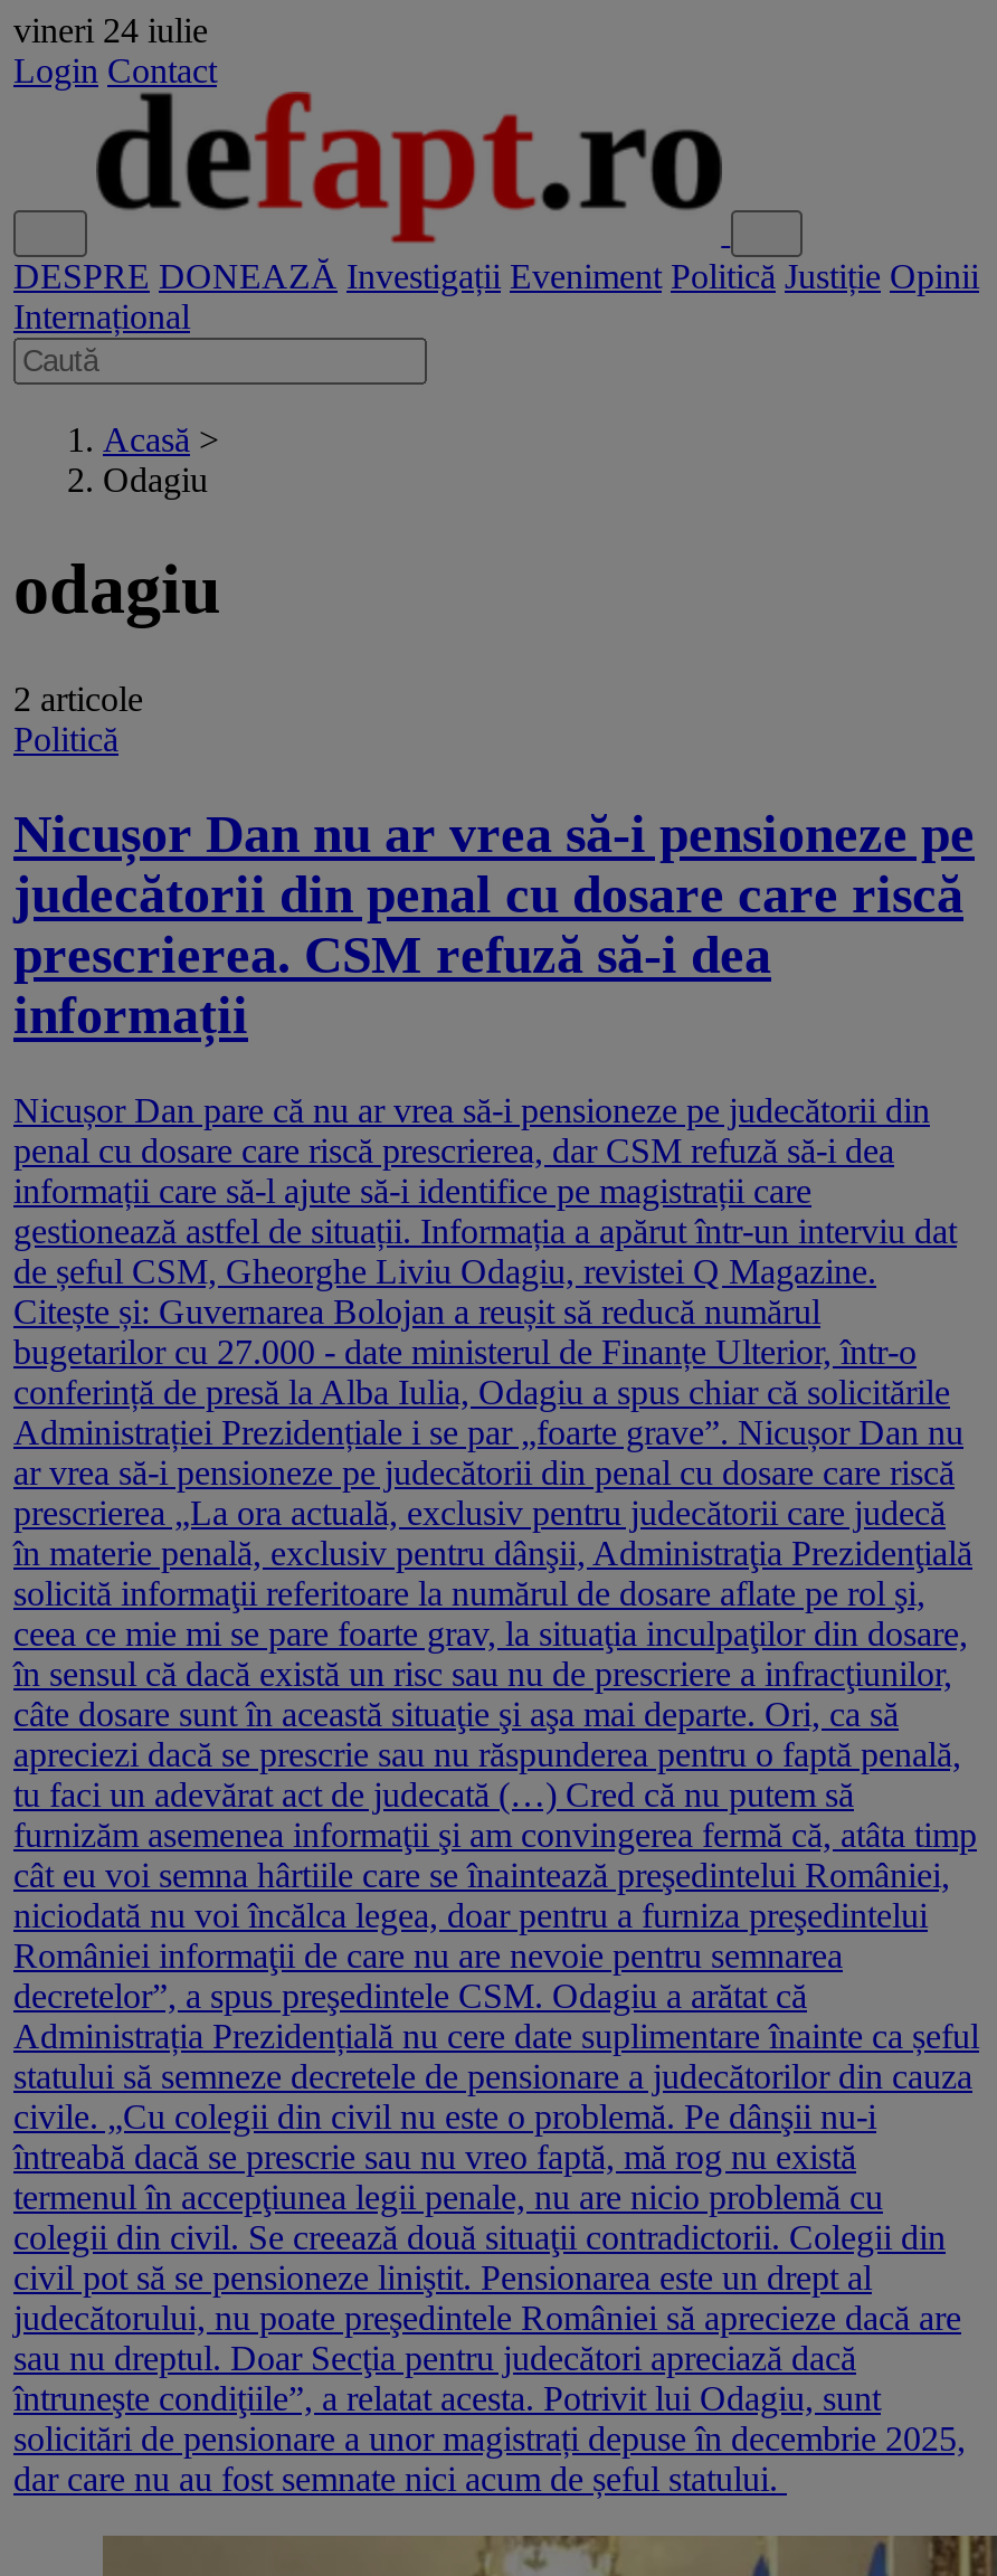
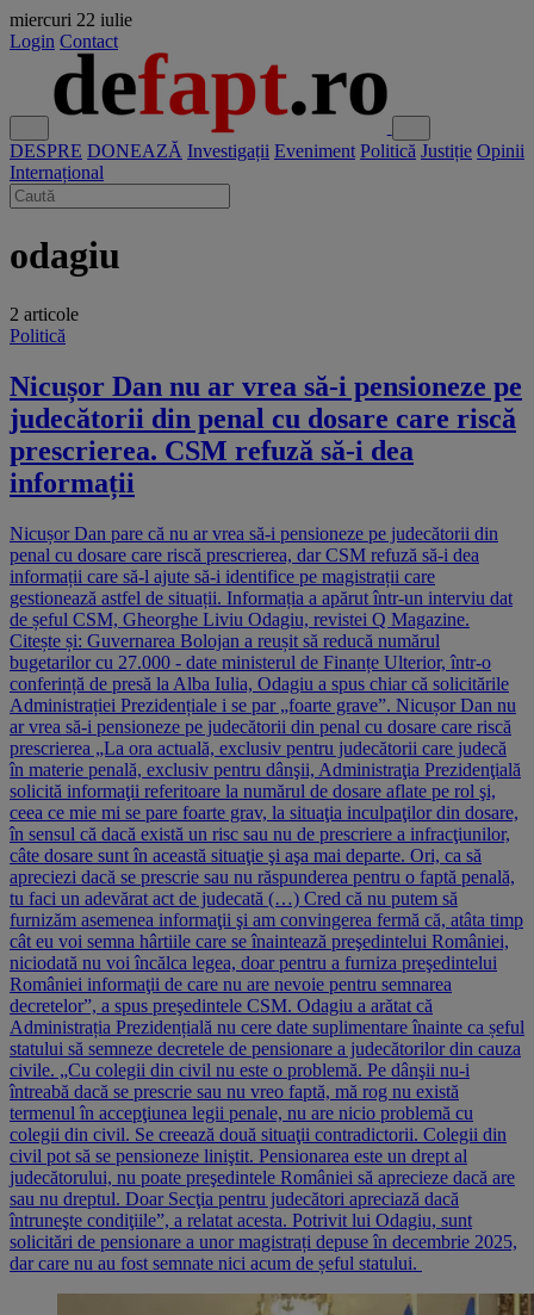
[13,11,208,49] vineri 24 iulie -> [10,10,132,30] miercuri 22 iulie
[103,420,219,499] Acasă > | Odagiu -> none

